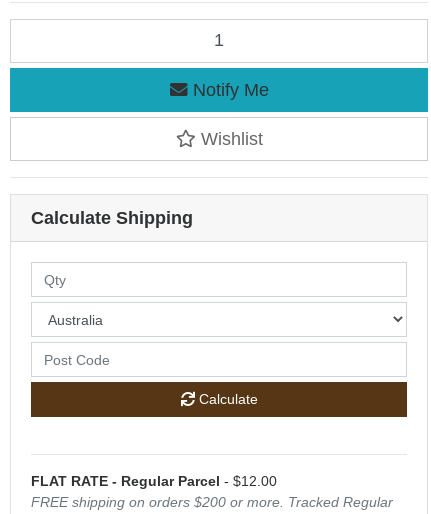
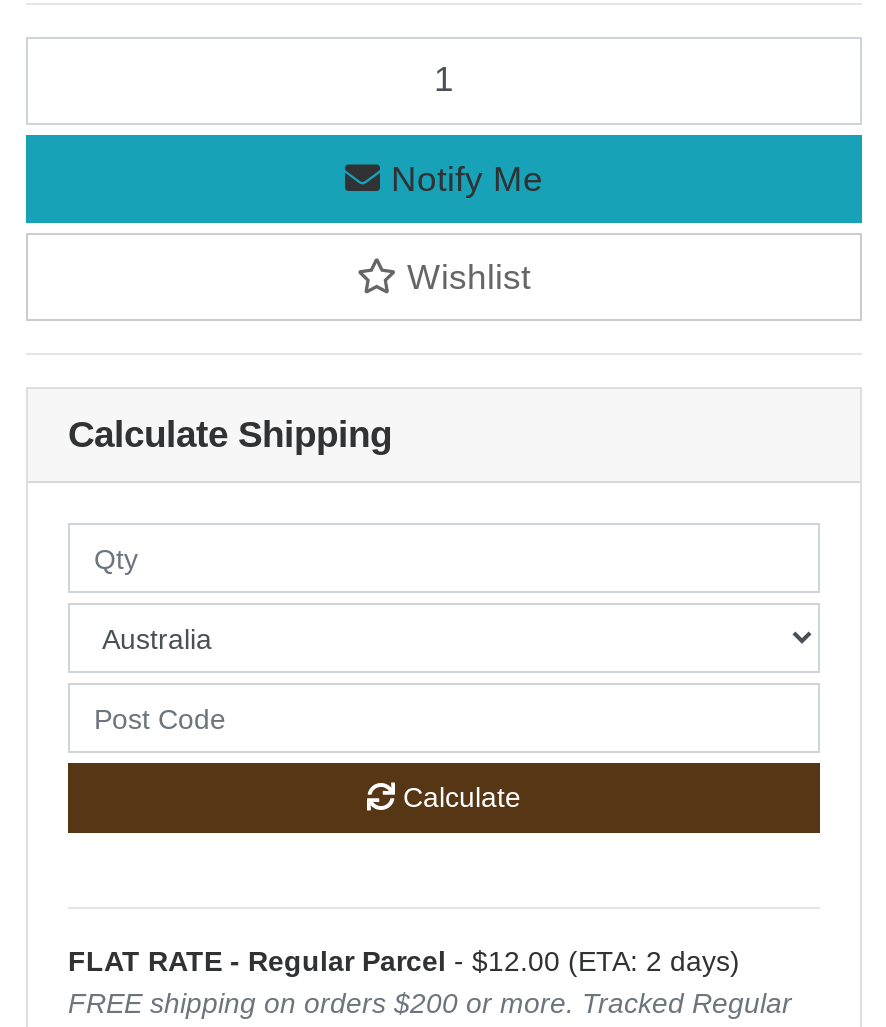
[31,473,277,489] FLAT RATE - Regular Parcel - $12.00 -> [68,945,740,977] FLAT RATE - Regular Parcel - $12.00 (ETA: 2 days)

